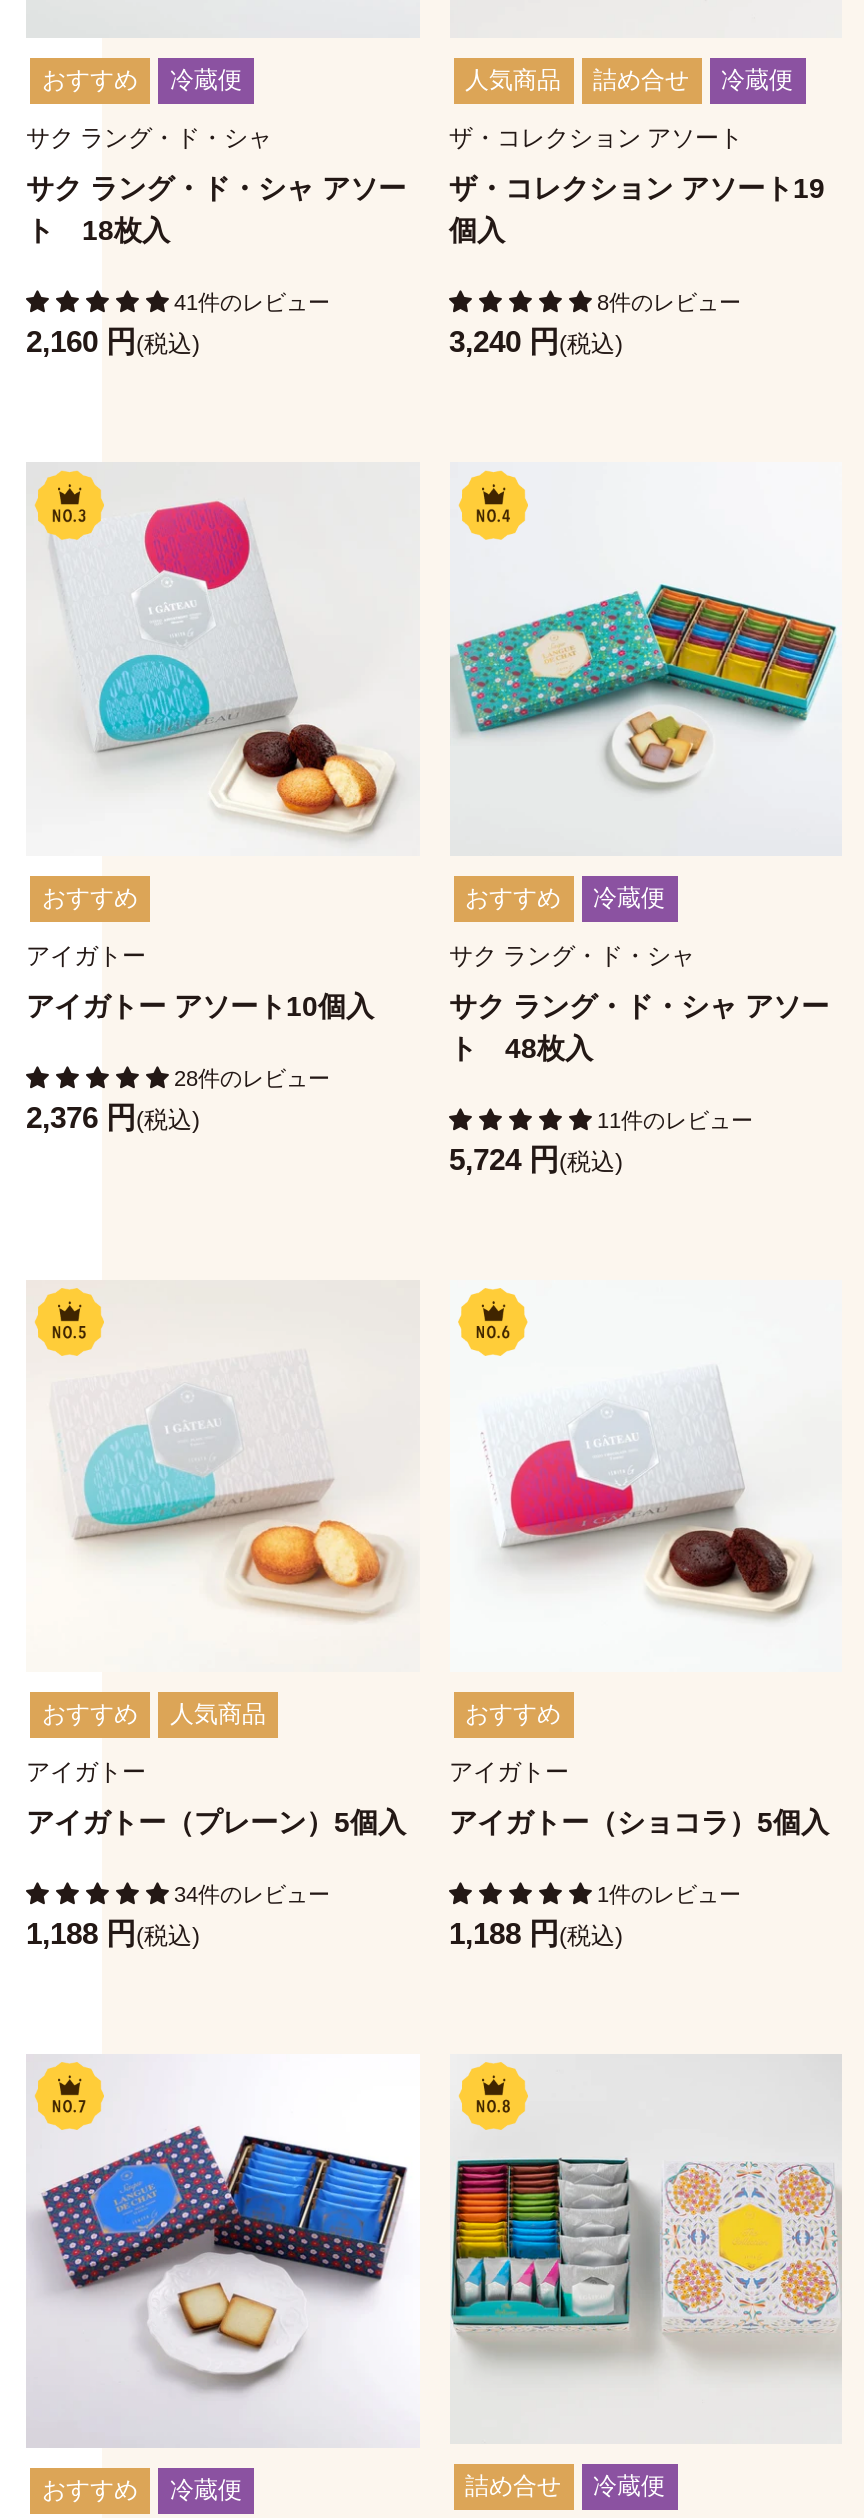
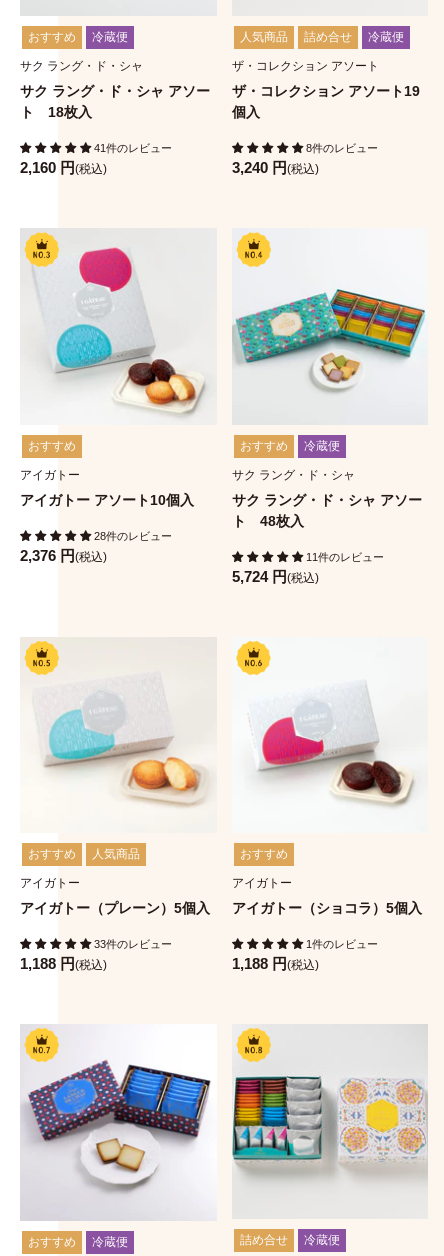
[174,1883,330,1907] 34件のレビュー -> [94,938,172,950] 33件のレビュー

